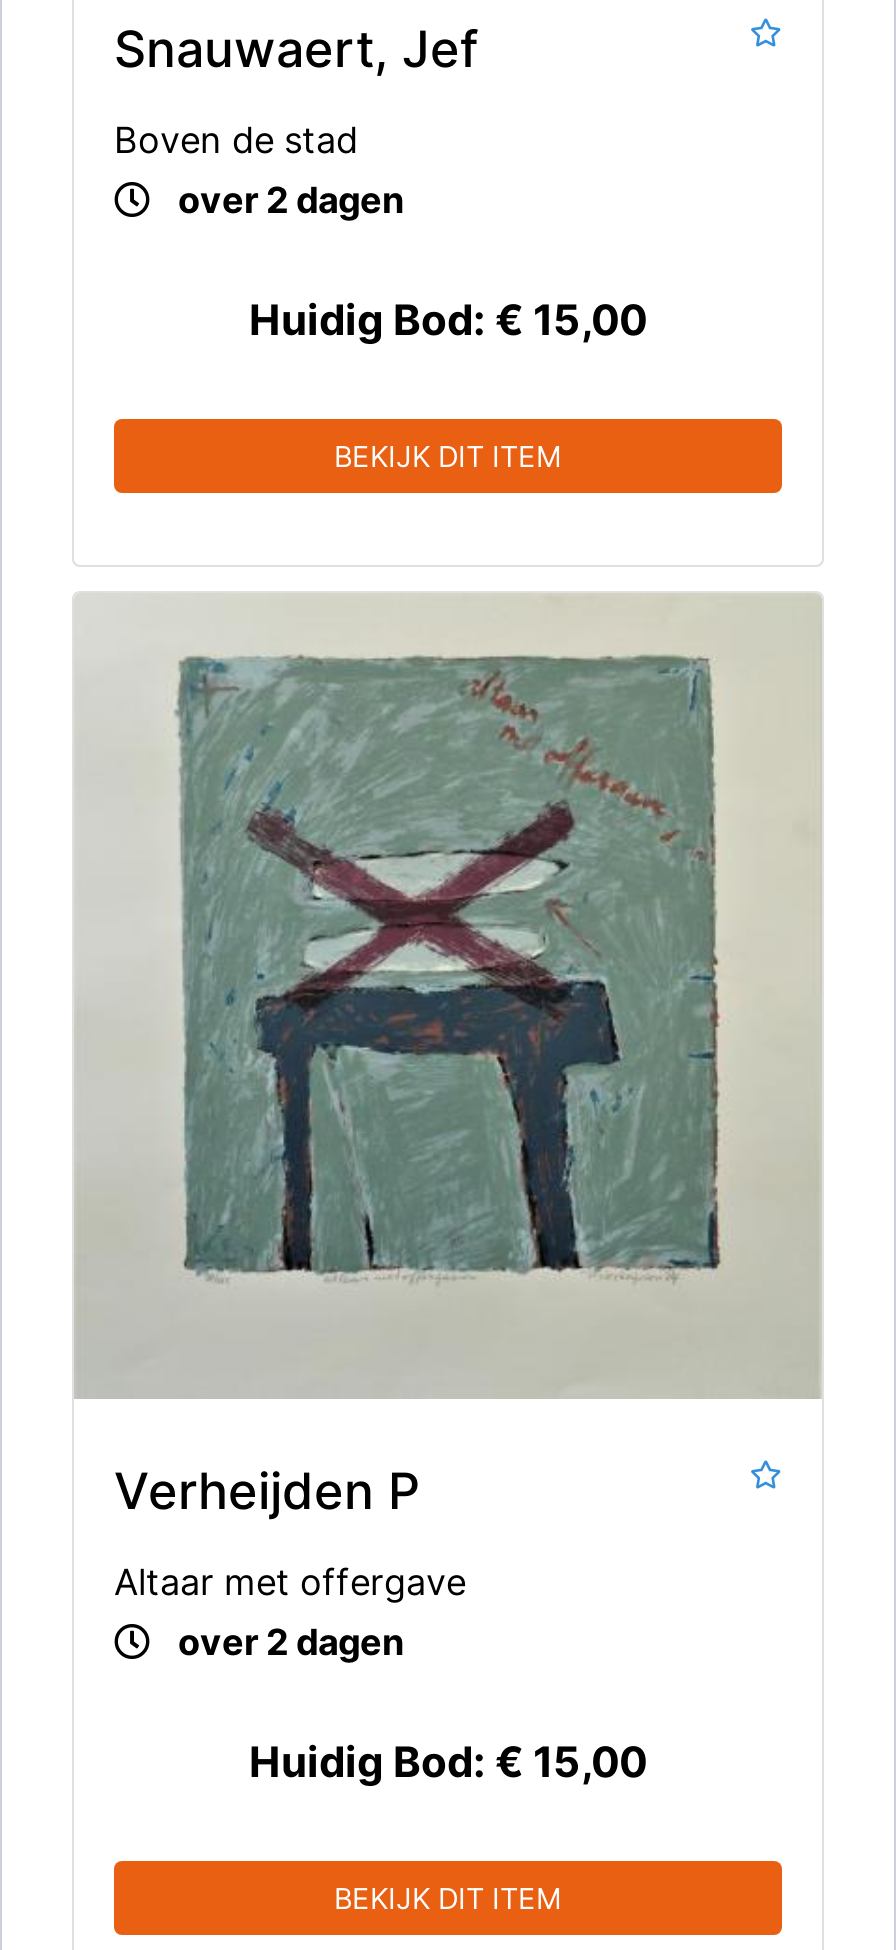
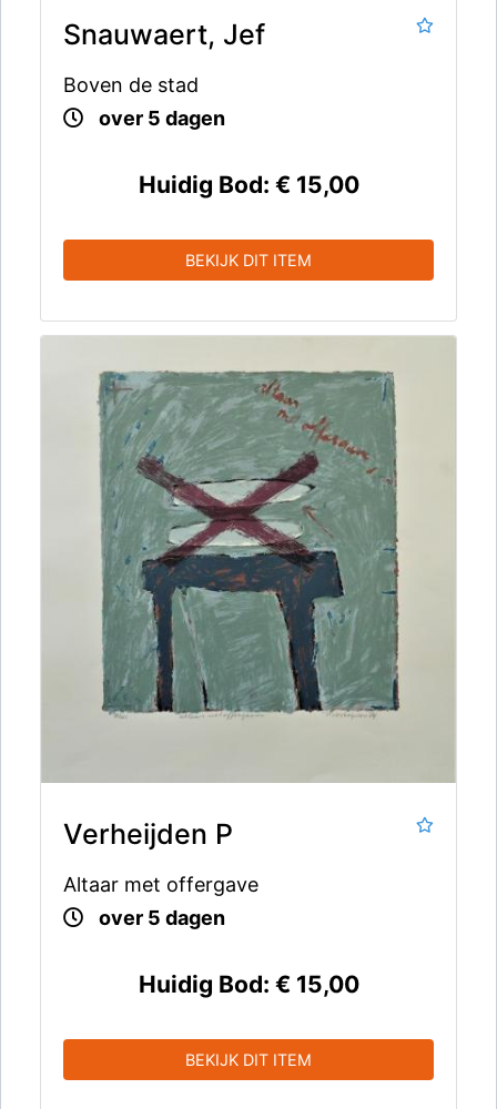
[178,179,404,221] over 2 dagen -> [99,106,225,130] over 5 dagen
[178,1621,404,1663] over 2 dagen -> [99,906,225,929] over 5 dagen

